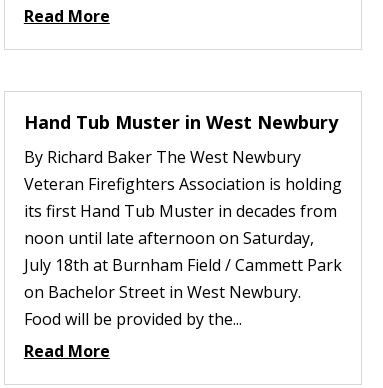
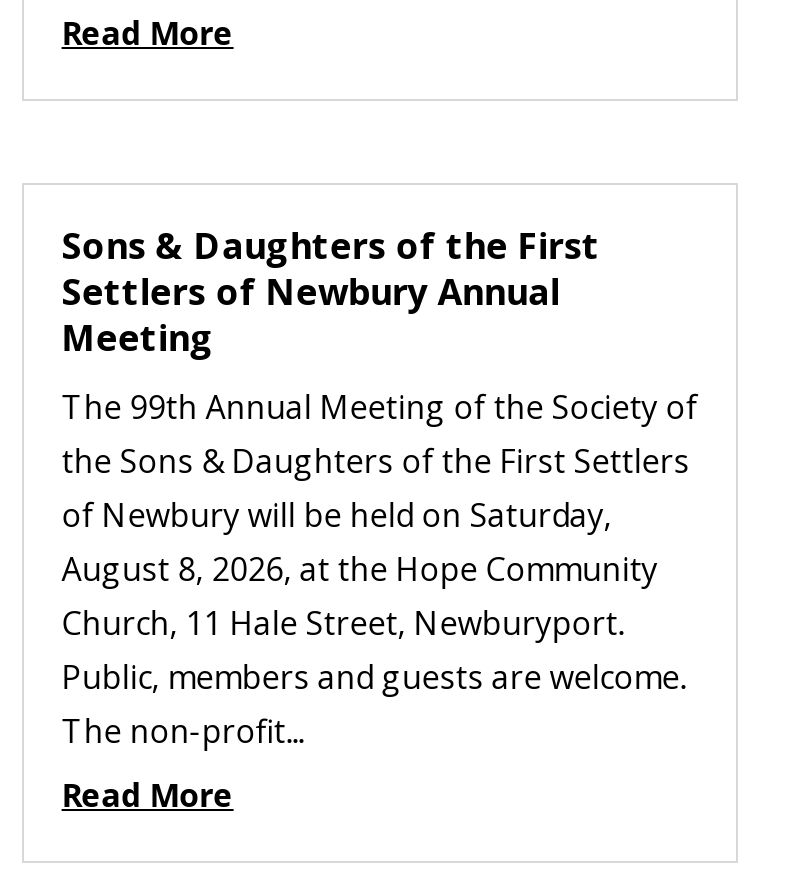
[24,110,338,134] Hand Tub Muster in West Newbury -> [62,220,600,360] Sons & Daughters of the First | Settlers of Newbury Annual | Meeting
[24,146,342,330] By Richard Baker The West Newbury | Veteran Firefighters Association is holding | its first Hand Tub Muster in decades from | noon until late afternoon on Saturday, | July 18th at Burnham Field / Cammett Park | on Bachelor Street in West Newbury. | Food will be provided by the... -> [62,384,698,752] The 99th Annual Meeting of the Society of | the Sons & Daughters of the First Settlers | of Newbury will be held on Saturday, | August 8, 2026, at the Hope Community | Church, 11 Hale Street, Newburyport. | Public, members and guests are welcome. | The non-profit...

